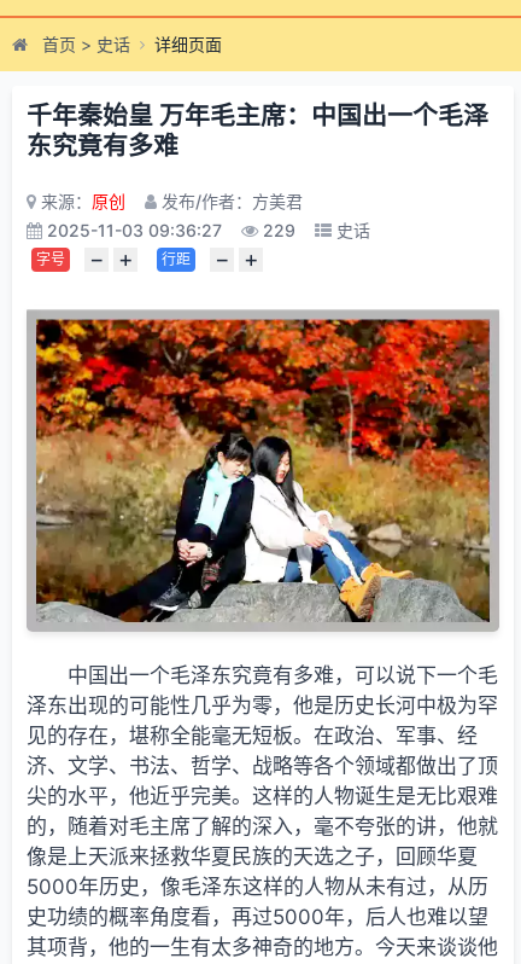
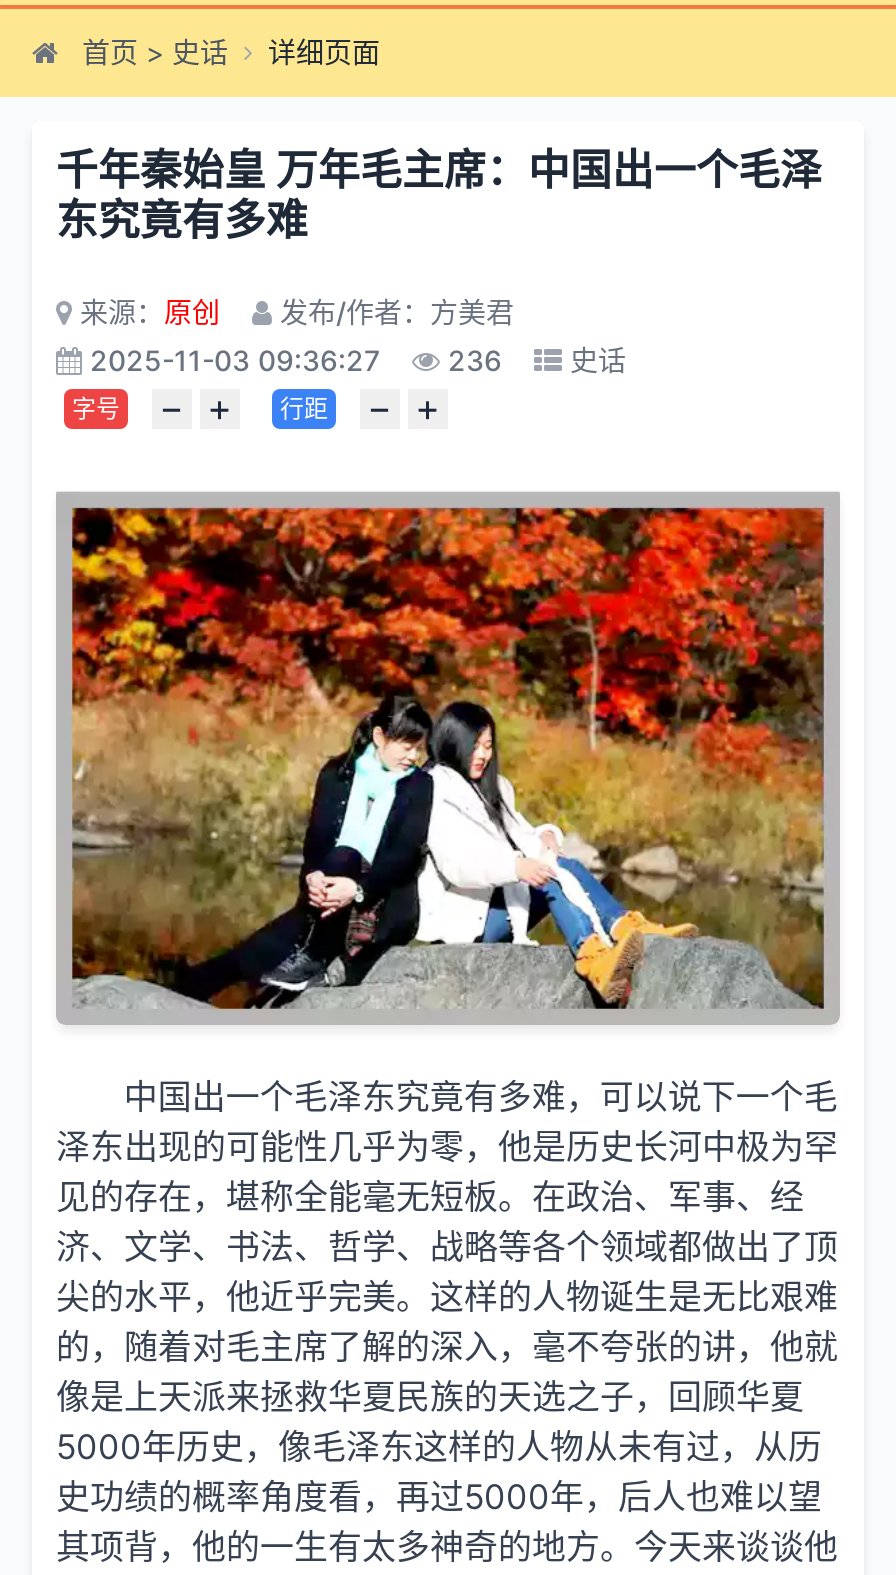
[47,220,370,240] 2025-11-03 09:36:27 229 史话 -> [90,343,626,377] 2025-11-03 09:36:27 236 史话

